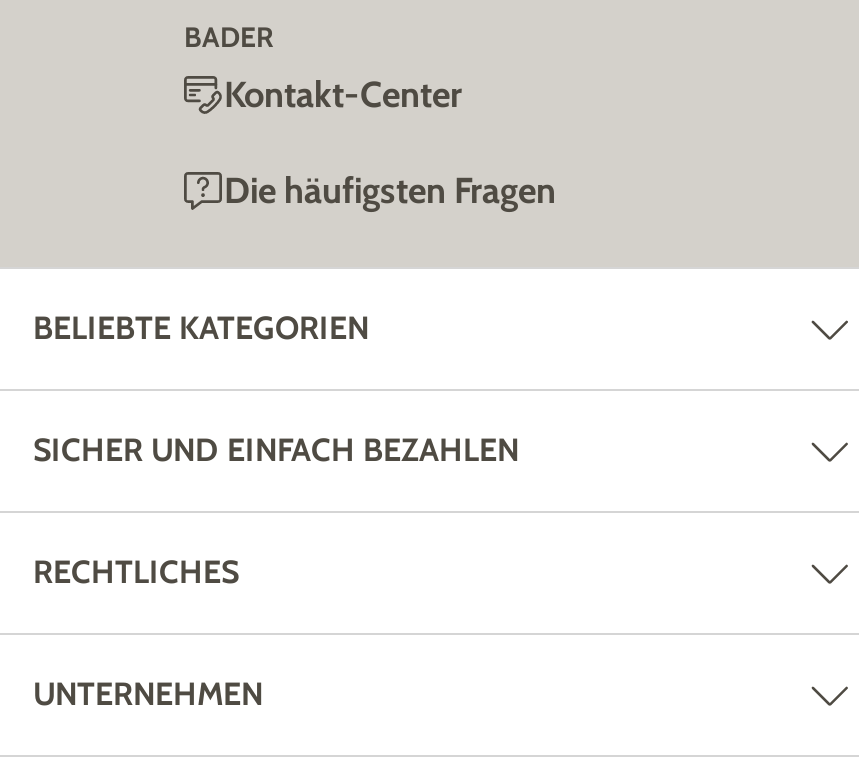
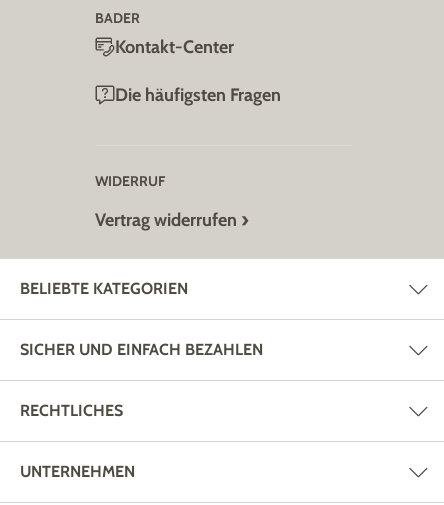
none -> [95,172,237,231] WIDERRUF | Vertrag widerrufen

